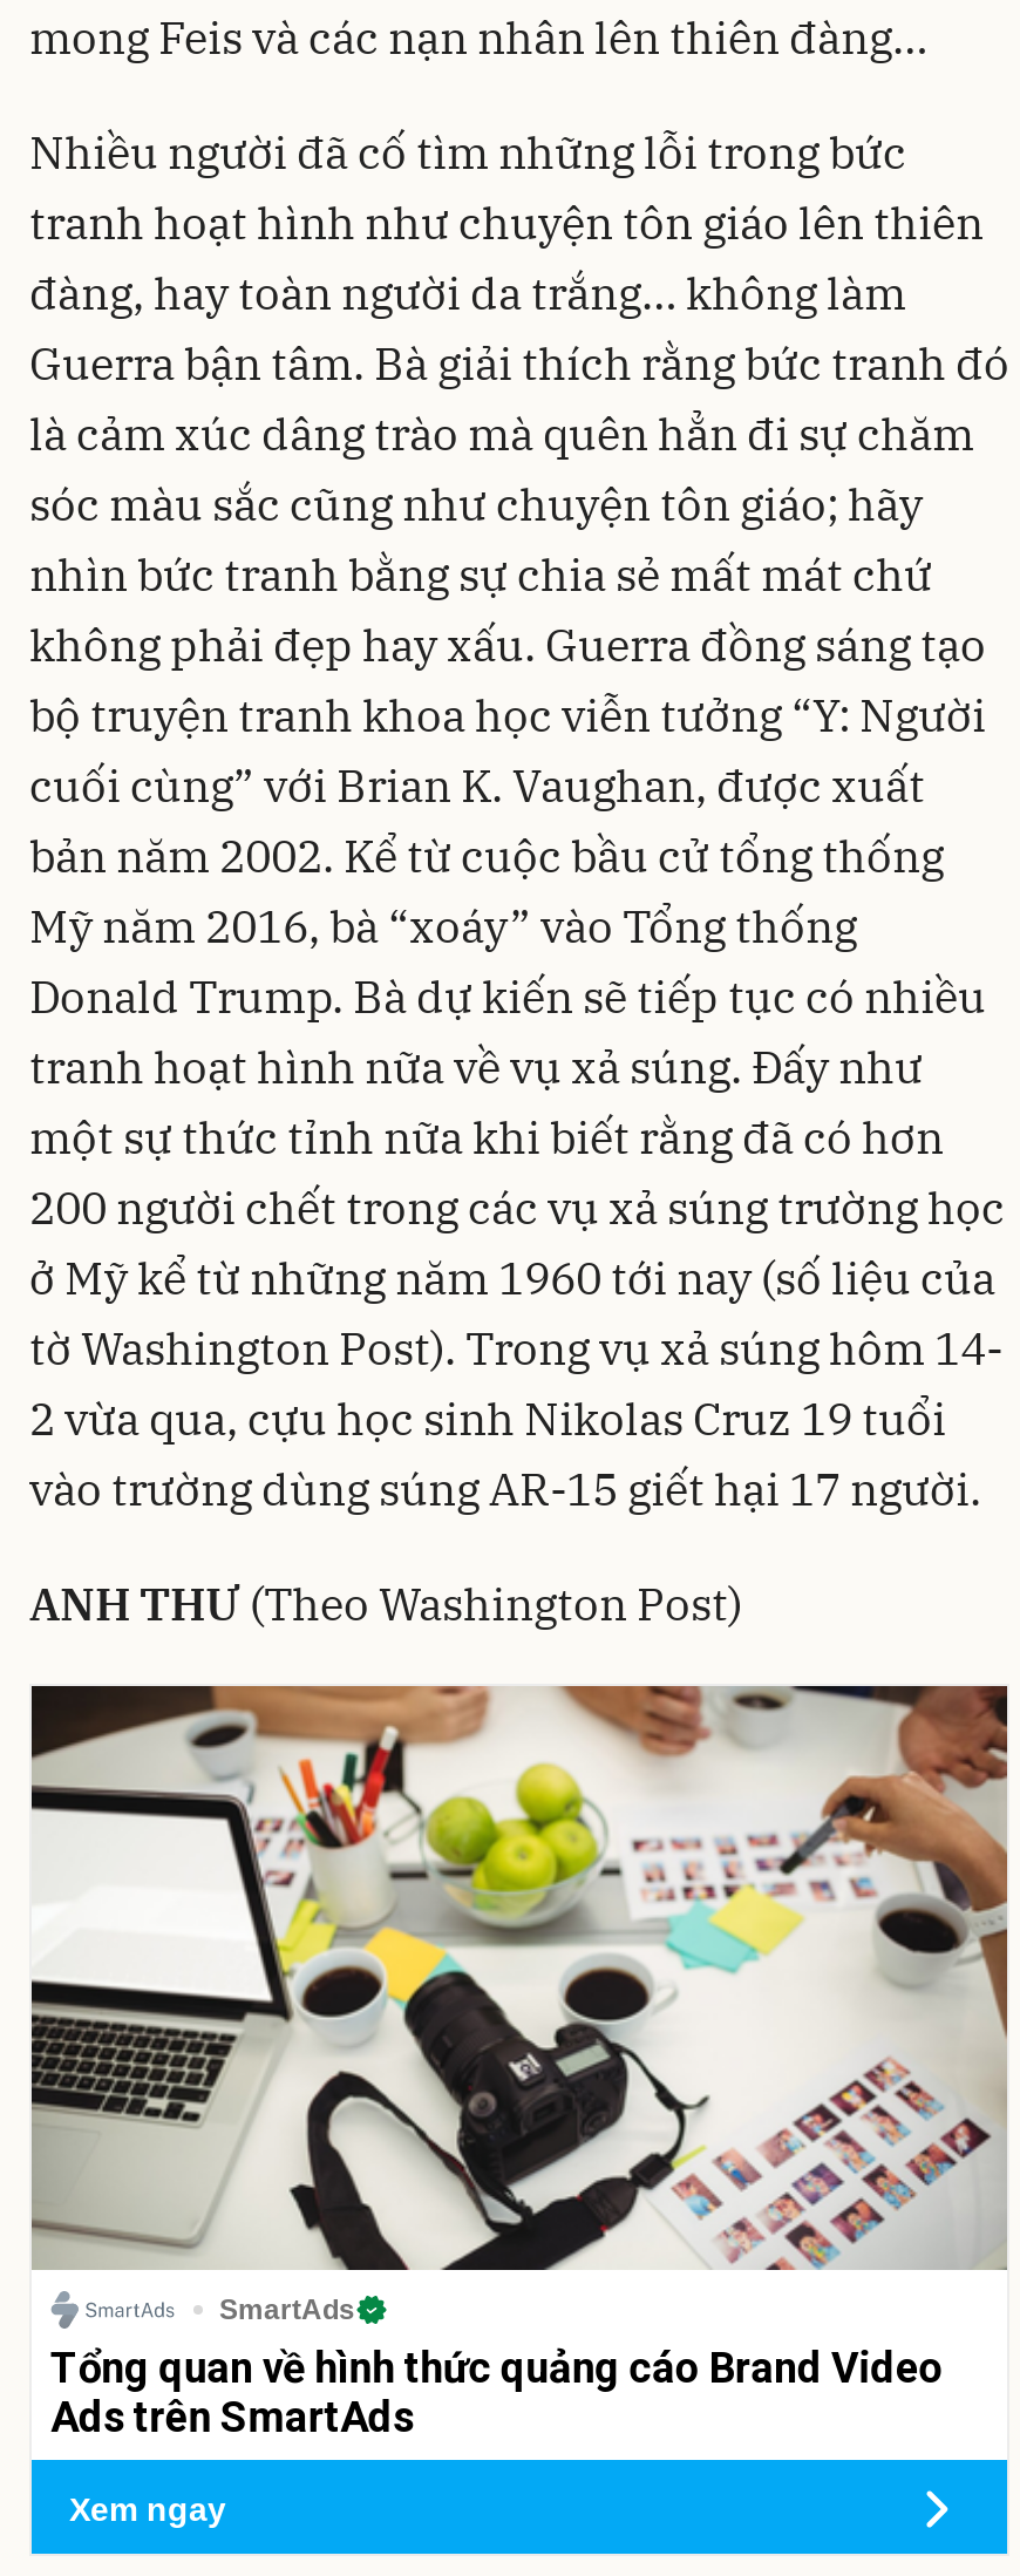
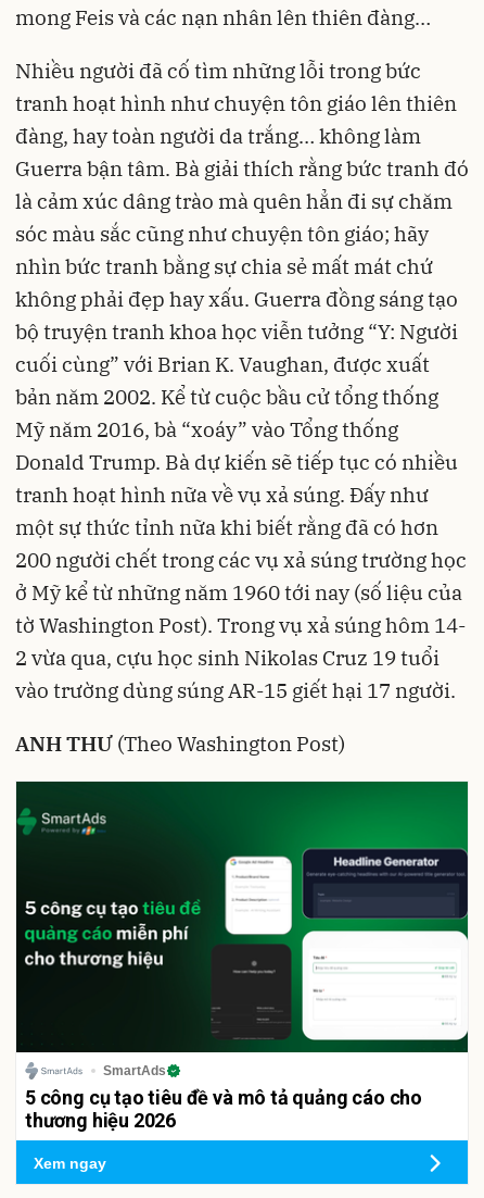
[29,1684,1009,2442] [image] | Tổng quan về hình thức quảng cáo Brand Video | Ads trên SmartAds -> [15,781,469,1132] [image] | 5 công cụ tạo tiêu đề và mô tả quảng cáo cho | thương hiệu 2026

